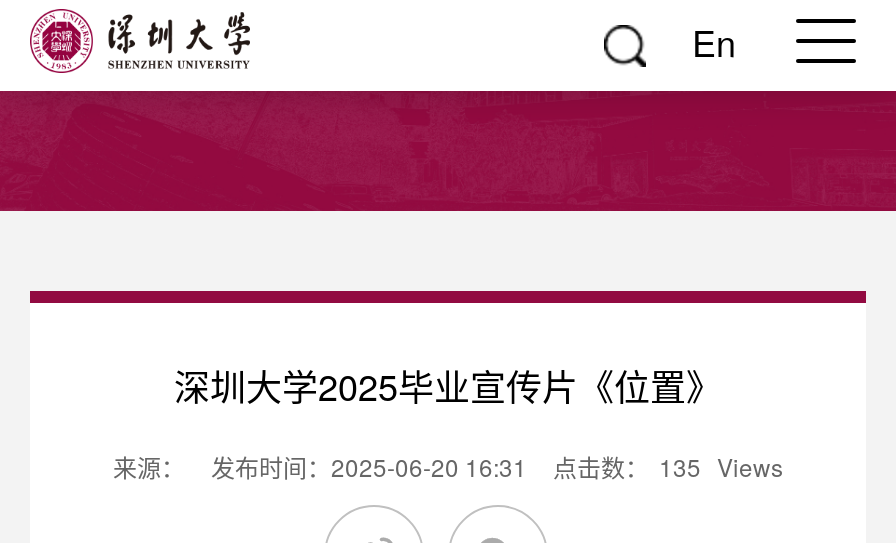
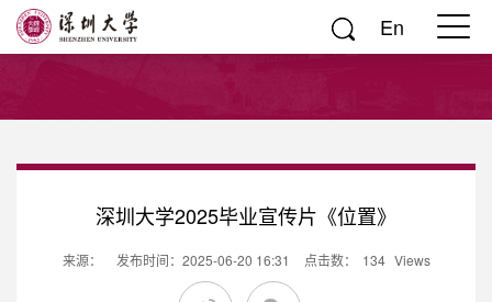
[113,449,783,483] 来源： 发布时间：2025-06-20 16:31 点击数： 135 Views -> [62,250,430,269] 来源： 发布时间：2025-06-20 16:31 点击数： 134 Views

